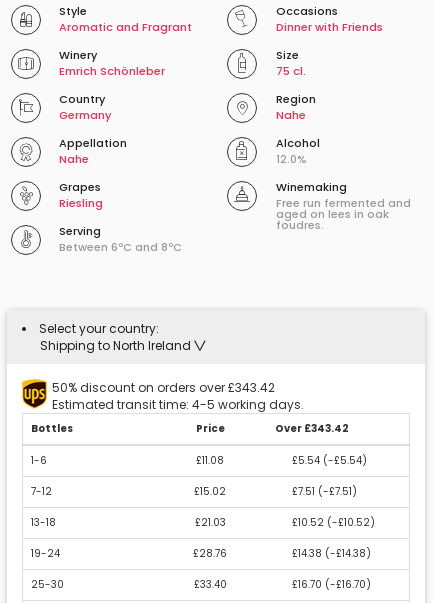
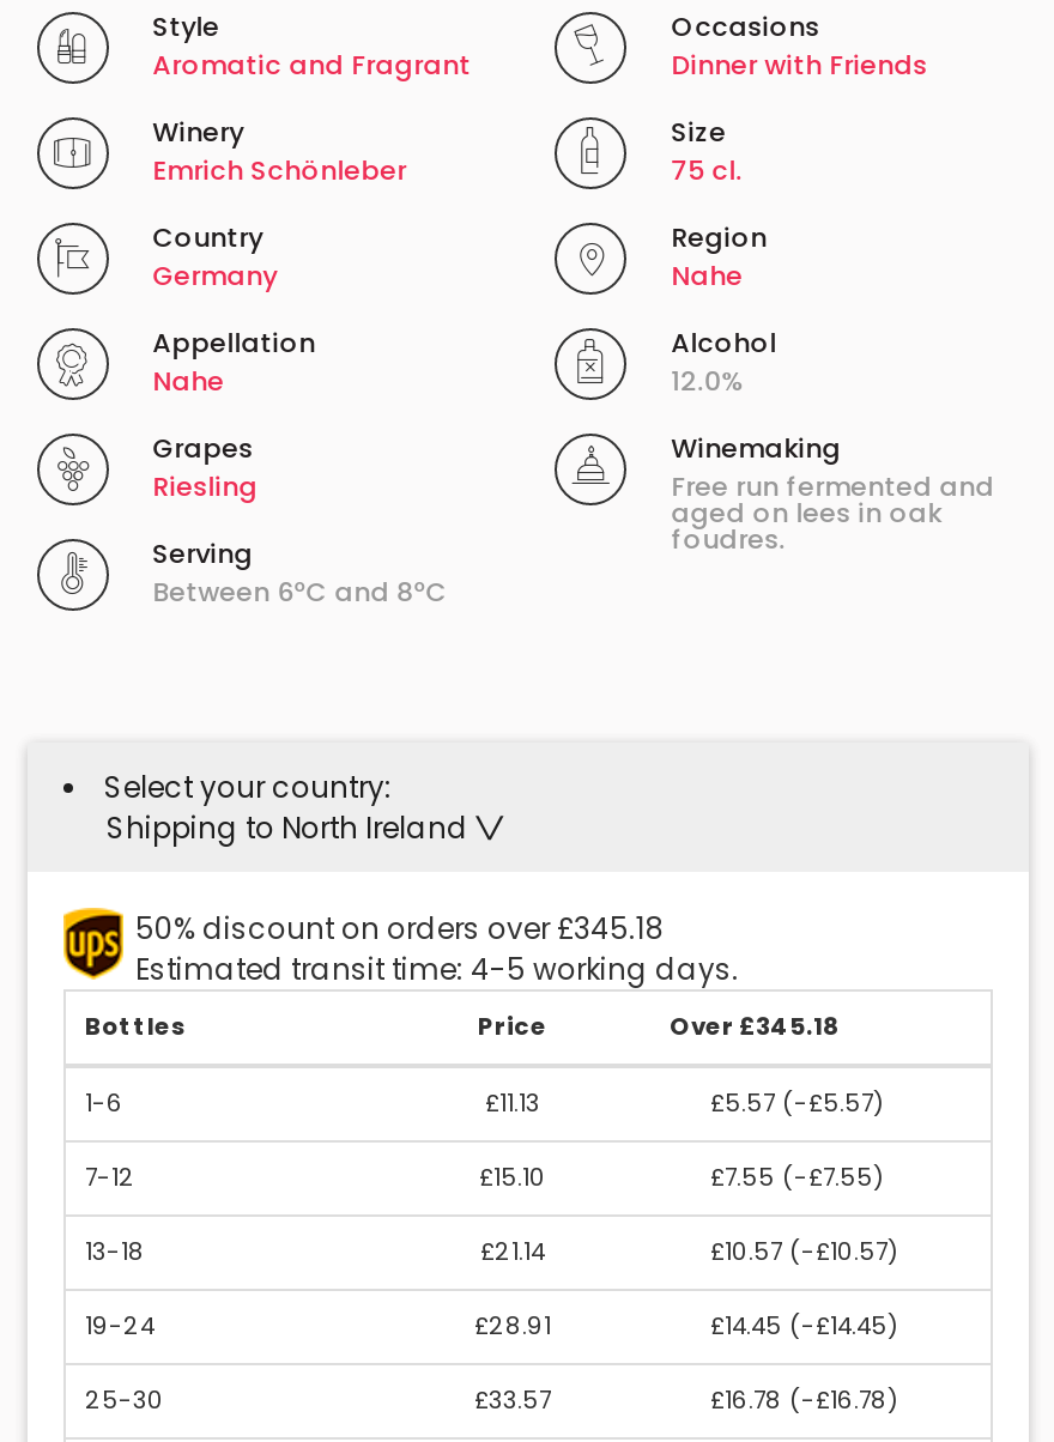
[52,379,275,396] 50% discount on orders over £343.42 -> [135,908,665,949] 50% discount on orders over £345.18
[275,421,349,436] Over £343.42 -> [670,1008,840,1044] Over £345.18
[196,453,224,468] £11.08 -> [485,1085,540,1121] £11.13
[292,453,367,468] £5.54 (-£5.54) -> [710,1085,885,1121] £5.57 (-£5.57)
[194,484,226,499] £15.02 -> [479,1159,546,1195] £15.10
[292,484,357,499] £7.51 (-£7.51) -> [710,1159,885,1195] £7.55 (-£7.55)
[194,515,225,530] £21.03 -> [480,1234,545,1270] £21.14
[292,515,375,530] £10.52 (-£10.52) -> [710,1234,899,1270] £10.57 (-£10.57)
[193,546,227,561] £28.76 -> [474,1308,551,1344] £28.91
[292,546,371,561] £14.38 (-£14.38) -> [710,1308,899,1344] £14.45 (-£14.45)
[193,577,226,592] £33.40 -> [474,1382,551,1418] £33.57
[292,577,371,592] £16.70 (-£16.70) -> [710,1382,899,1418] £16.78 (-£16.78)

